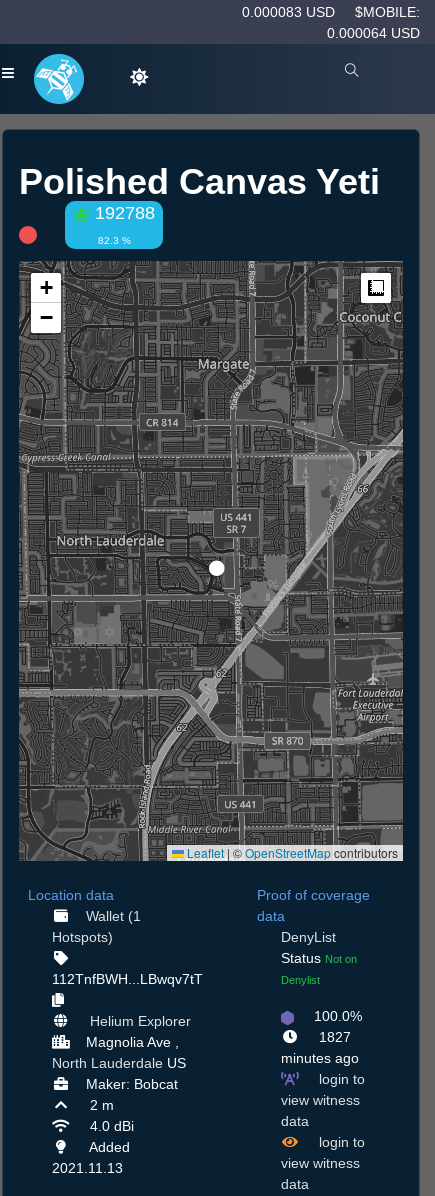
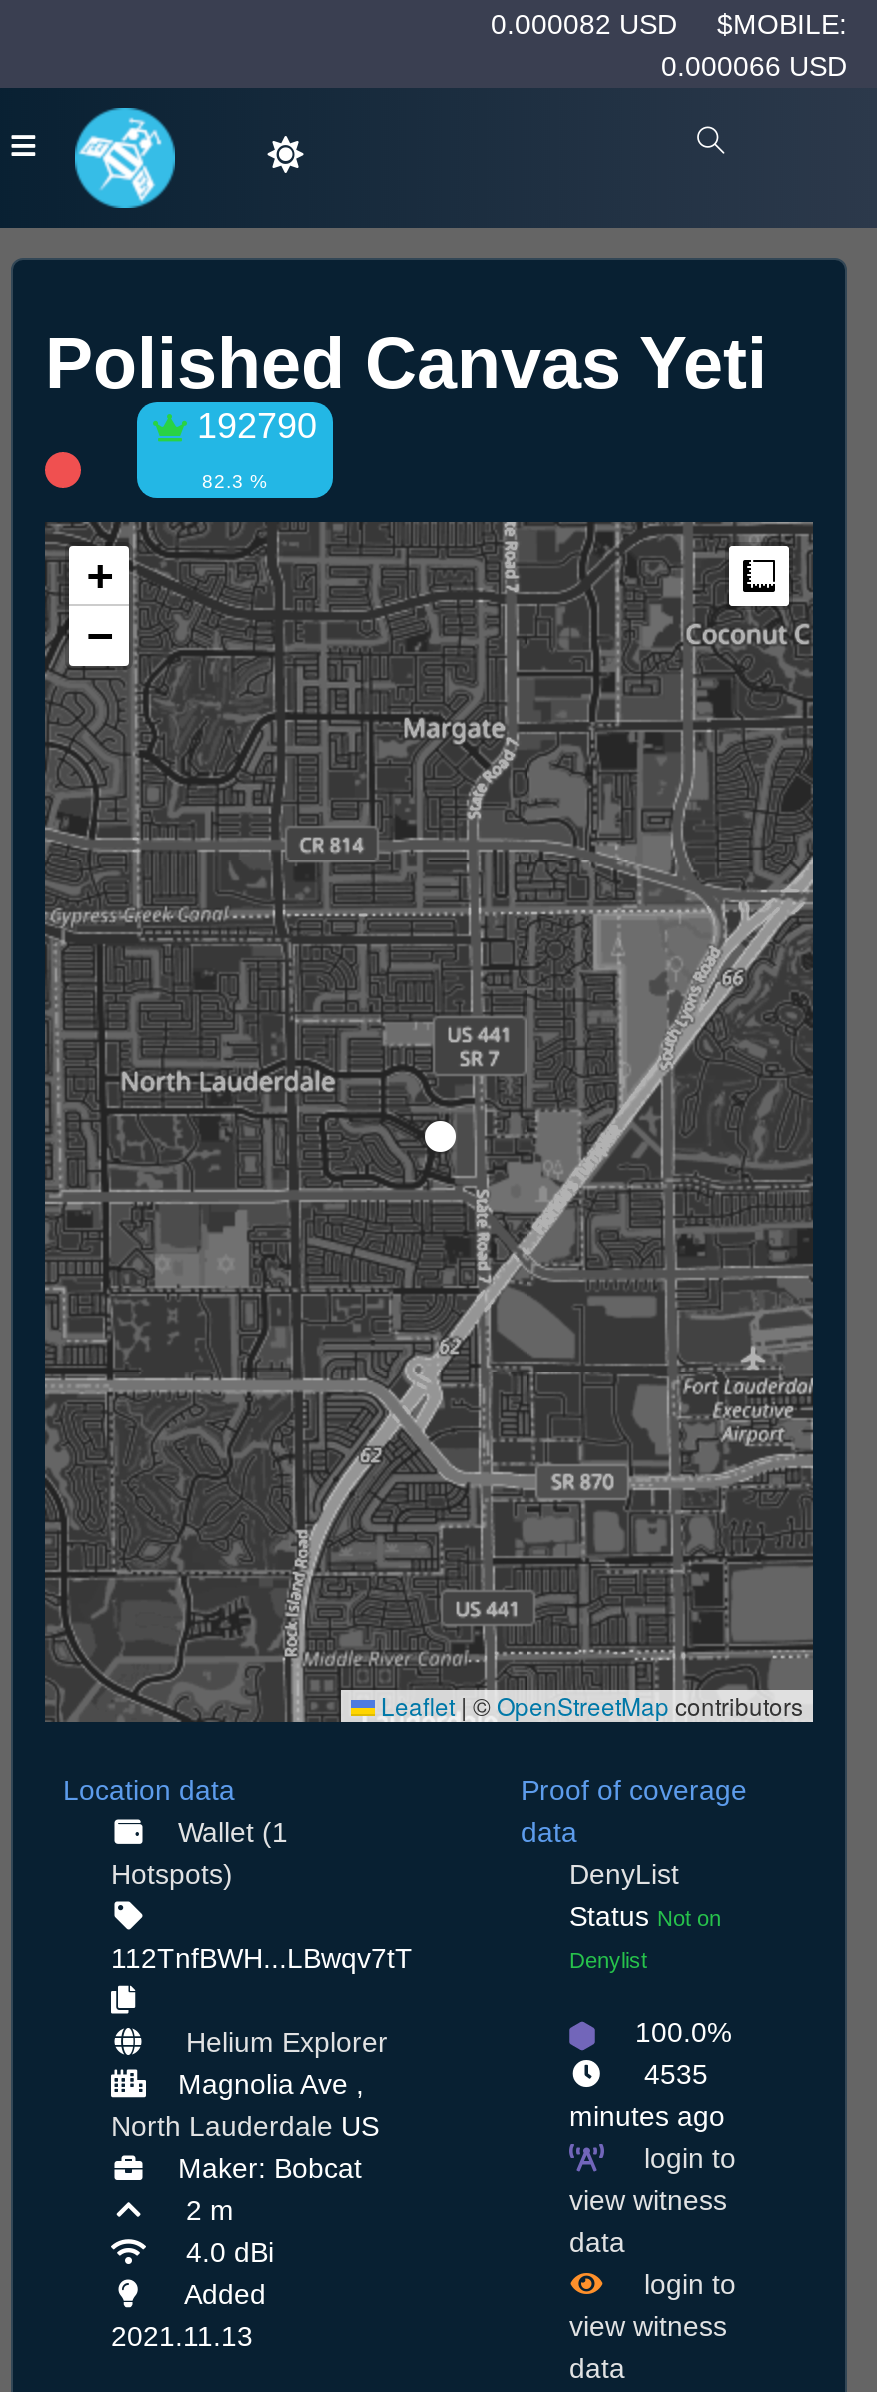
[242,4,420,20] 0.000083 USD $MOBILE: -> [491,8,847,40] 0.000082 USD $MOBILE:
[327,25,420,41] 0.000064 USD -> [661,50,847,82] 0.000066 USD
[90,203,155,223] 192788 -> [187,407,317,447] 192790
[314,1029,350,1045] 1827 -> [636,2059,708,2091] 4535

